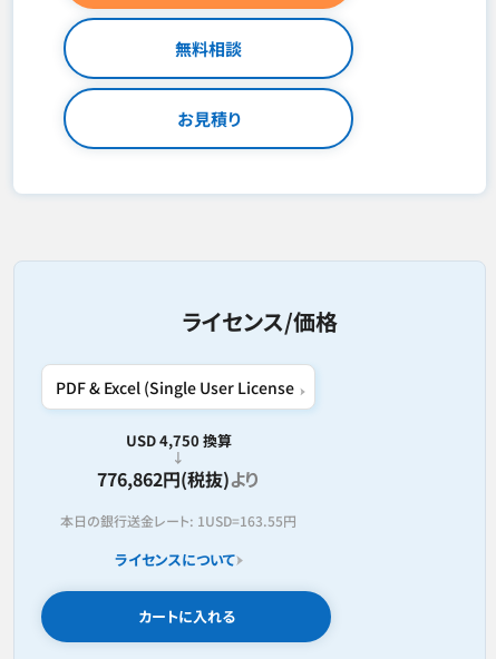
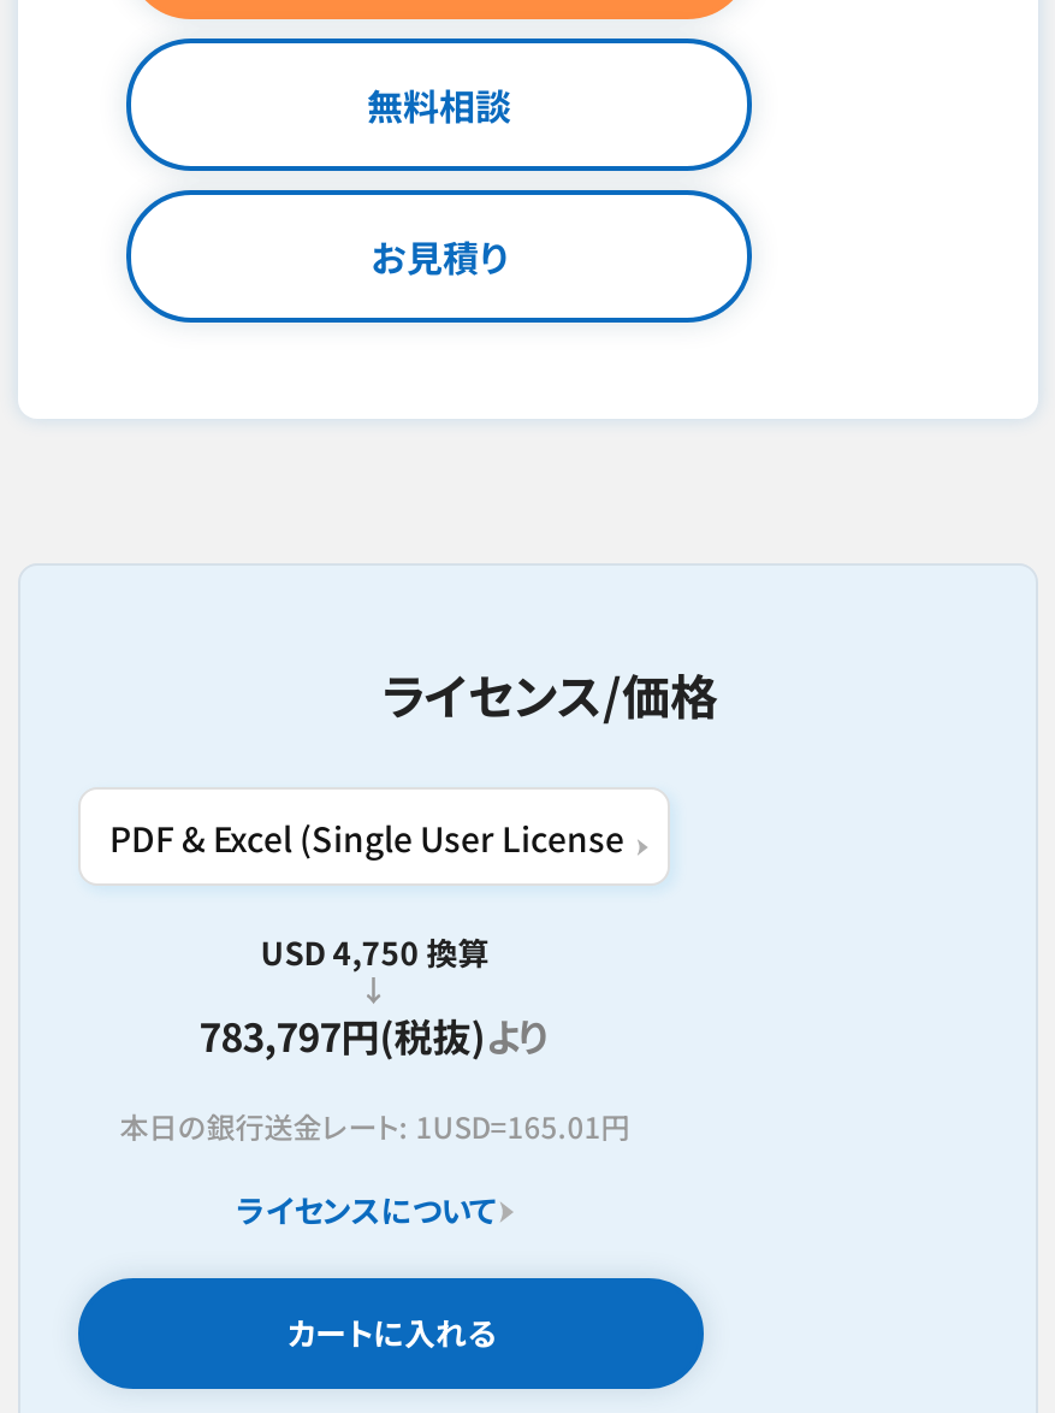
[97,465,260,492] 776,862円(税抜)より -> [199,1006,550,1064] 783,797円(税抜)より
[60,511,297,530] 本日の銀行送金レート: 1USD=163.55円 -> [120,1105,630,1146] 本日の銀行送金レート: 1USD=165.01円

